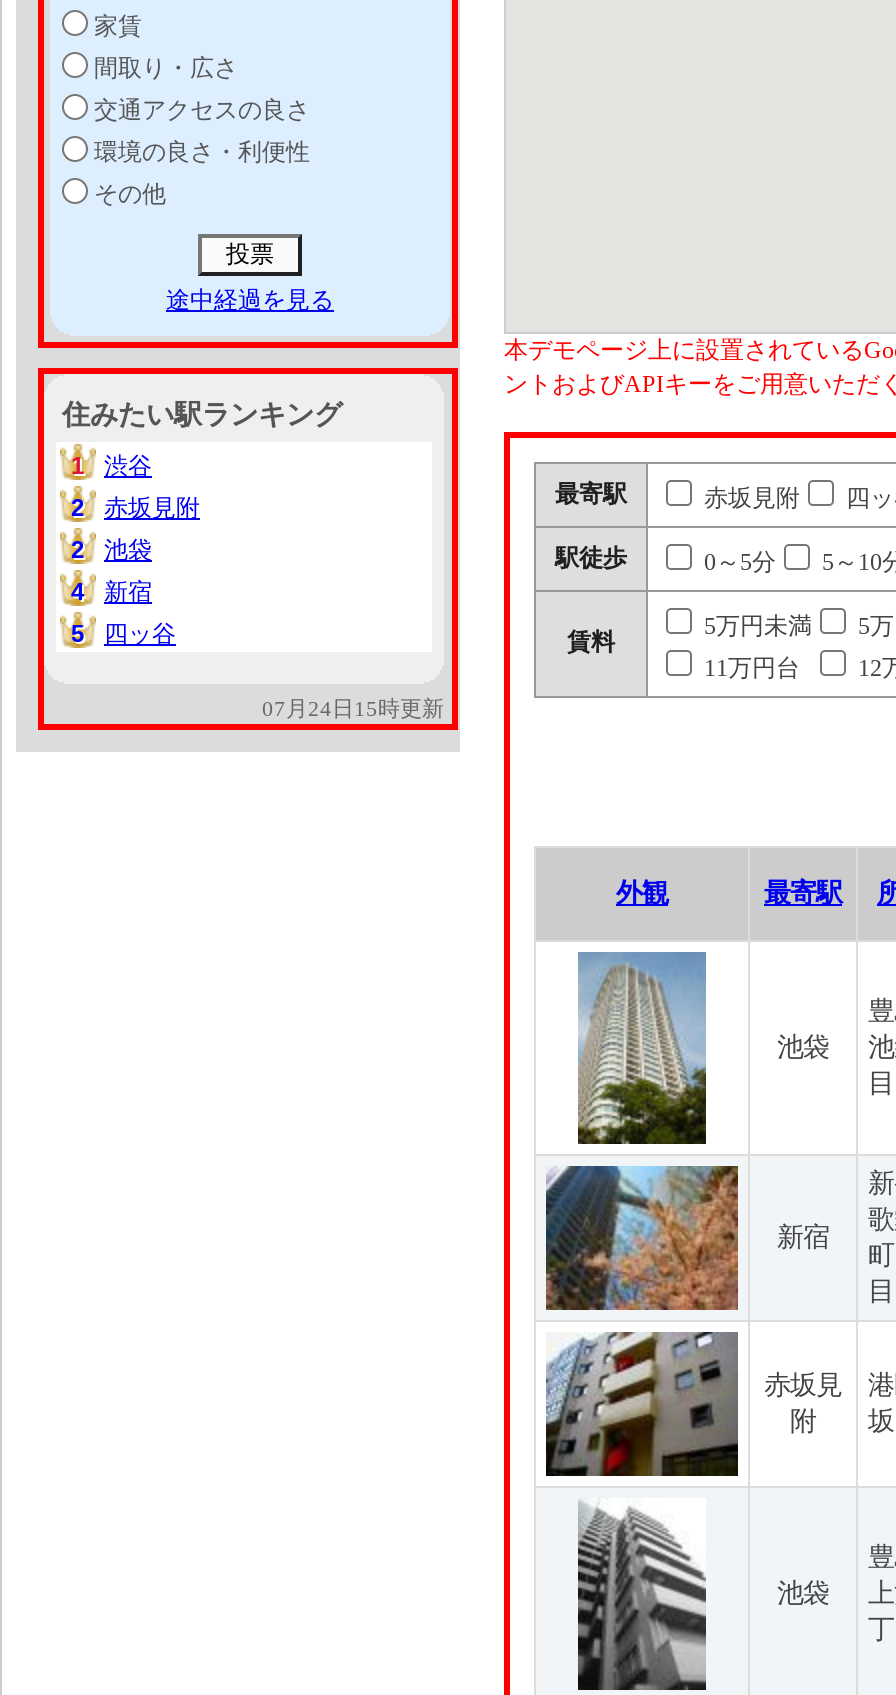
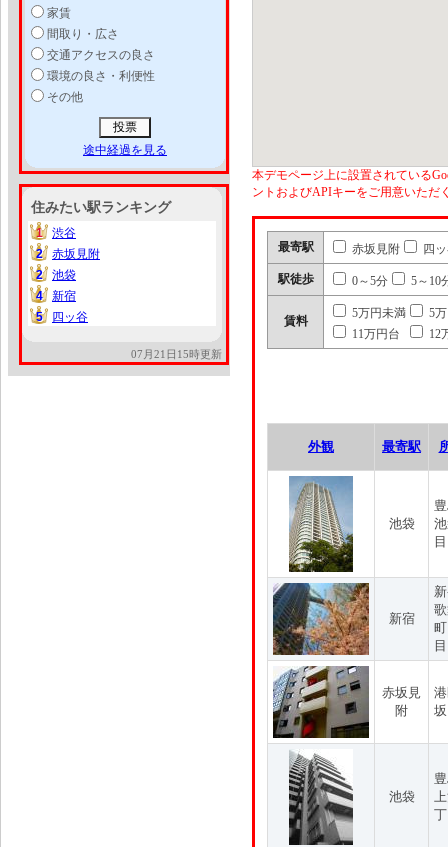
[262,696,444,720] 07月24日15時更新 -> [131,348,222,360] 07月21日15時更新

